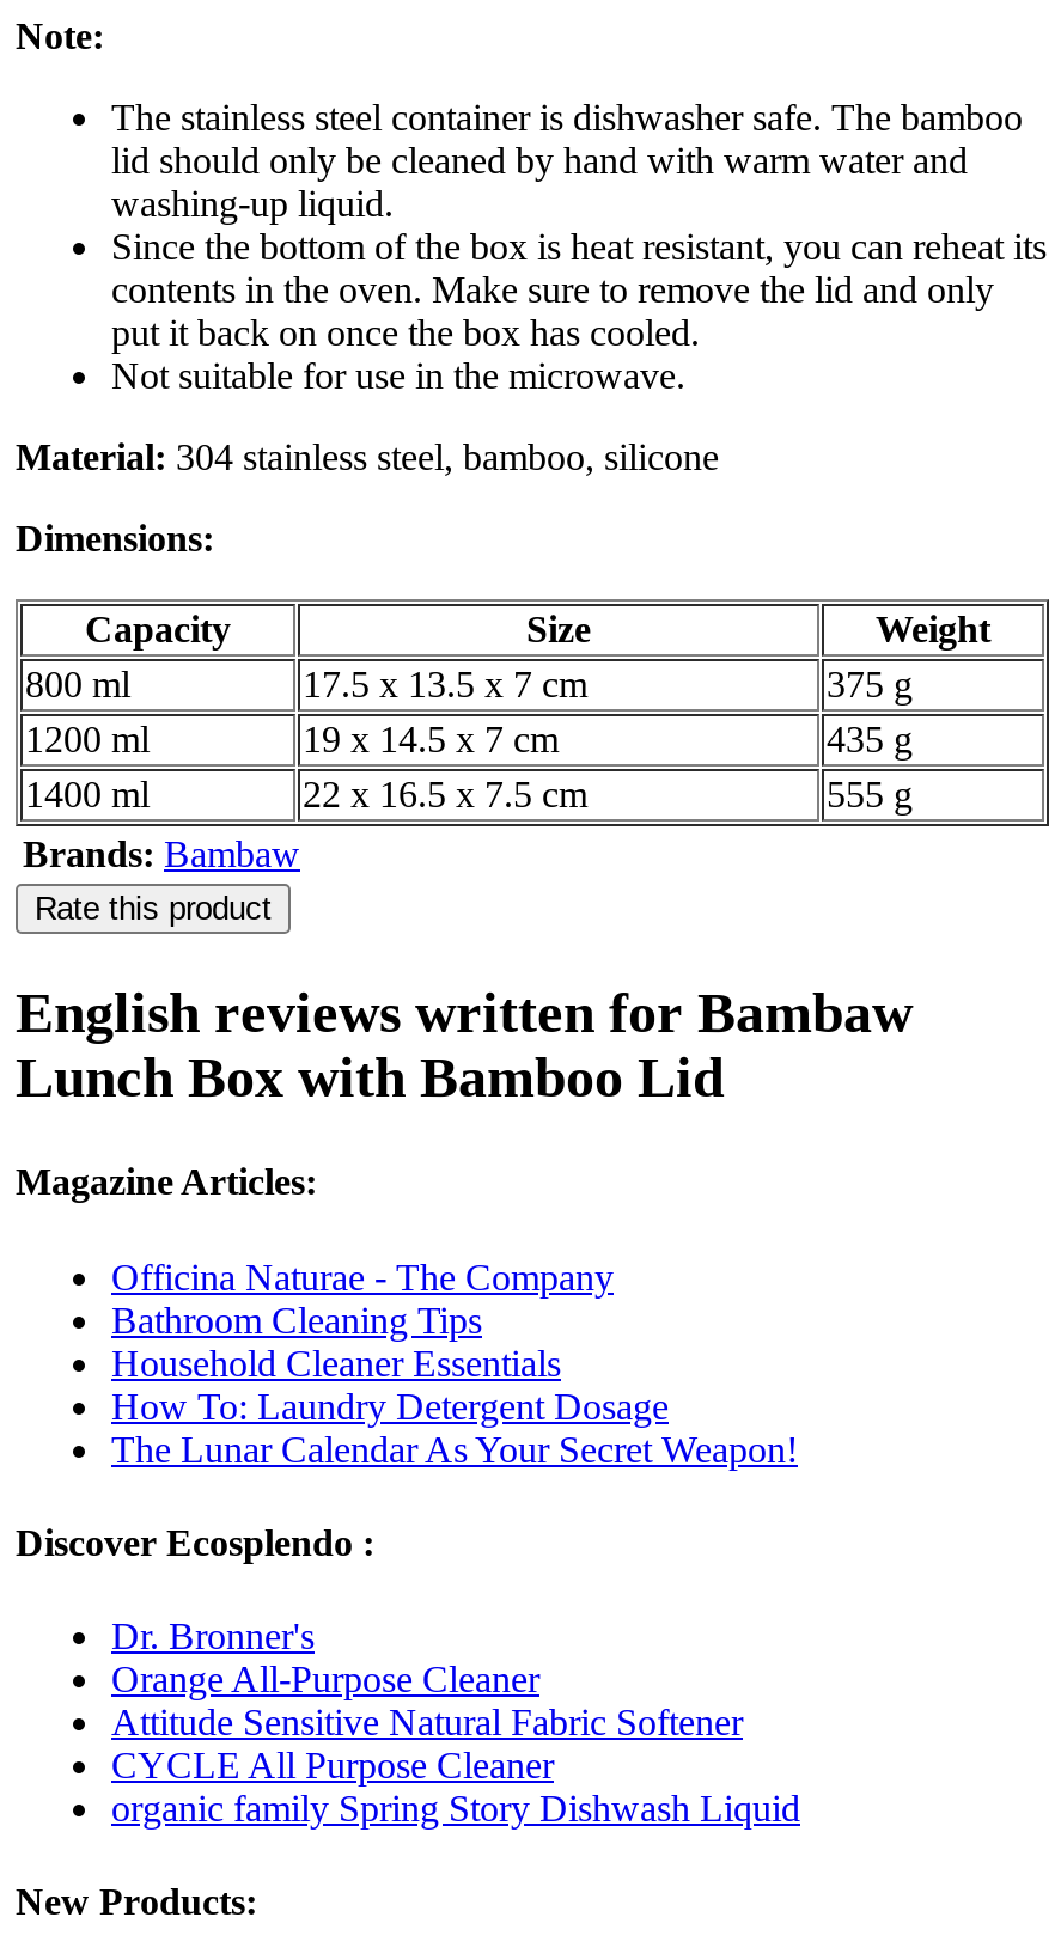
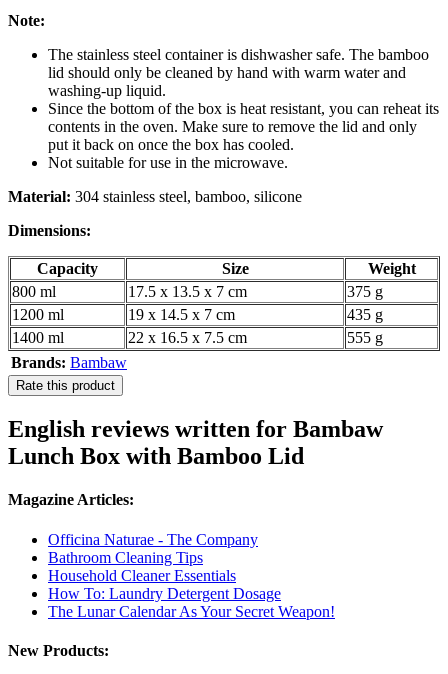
[16,1522,800,1829] Discover Ecosplendo : | Dr. Bronner's | Orange All-Purpose Cleaner | Attitude Sensitive Natural Fabric Softener | CYCLE All Purpose Cleaner | organic family Spring Story Dishwash Liquid -> none

